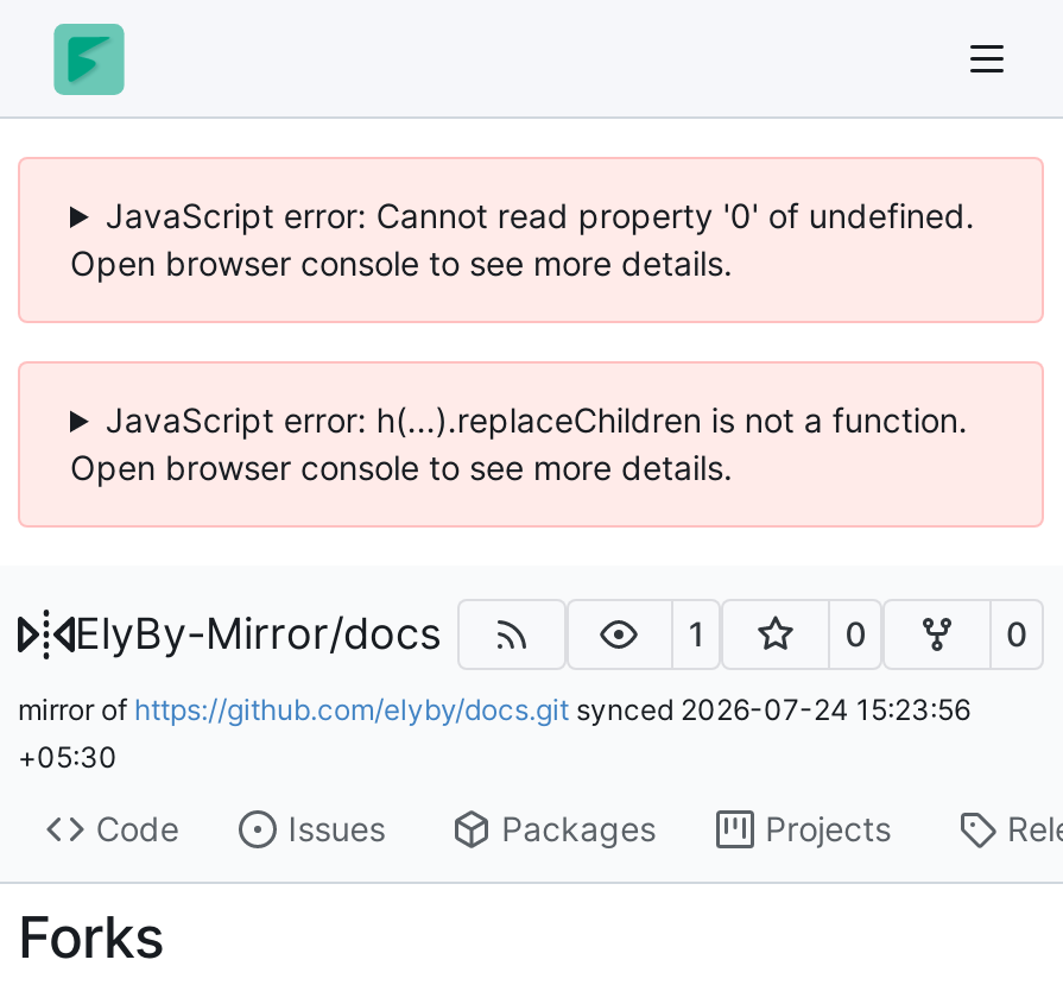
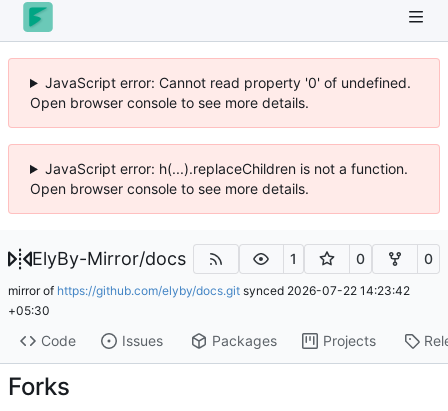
[18,690,970,726] mirror of https://github.com/elyby/docs.git synced 2026-07-24 15:23:56 -> [8,282,410,297] mirror of https://github.com/elyby/docs.git synced 2026-07-22 14:23:42

